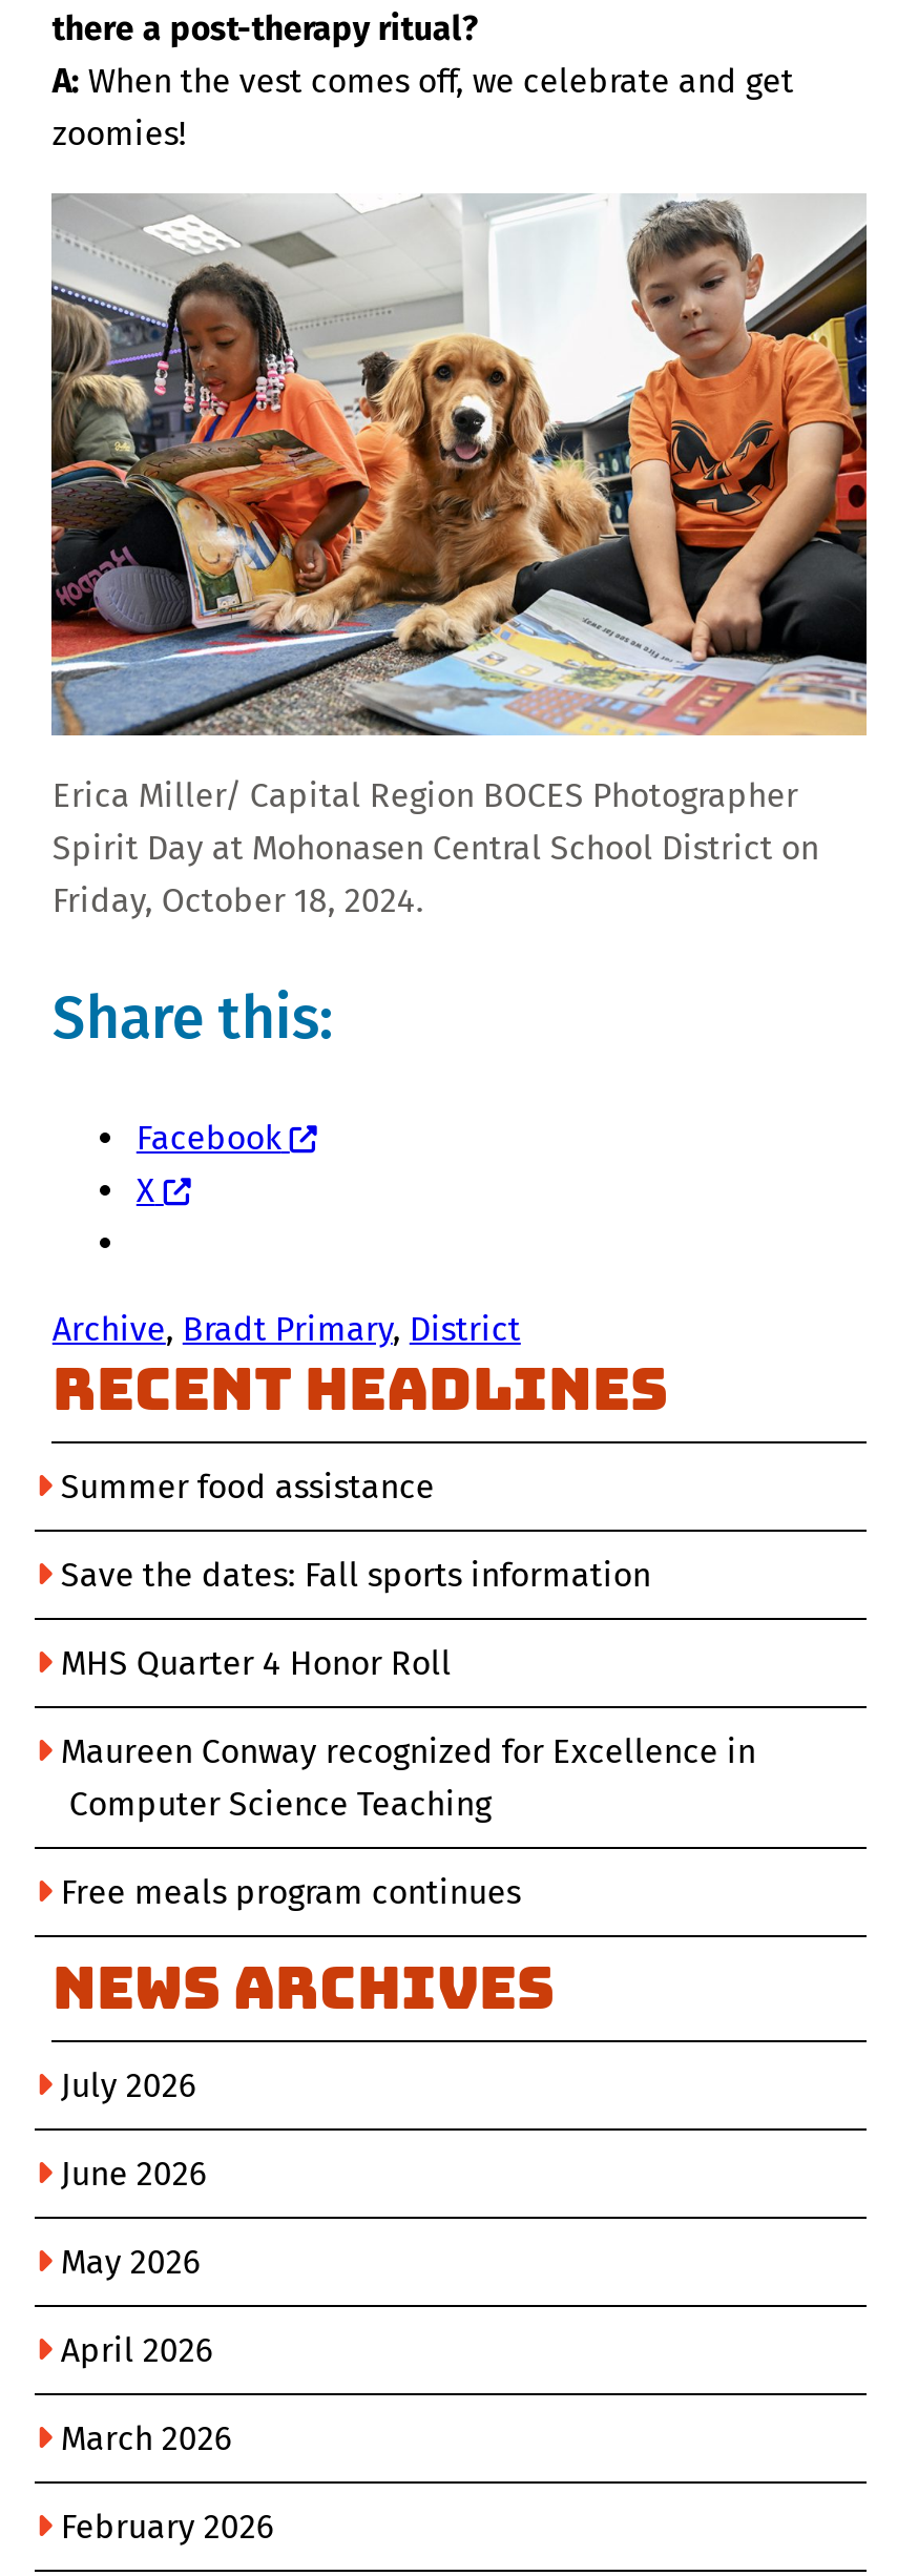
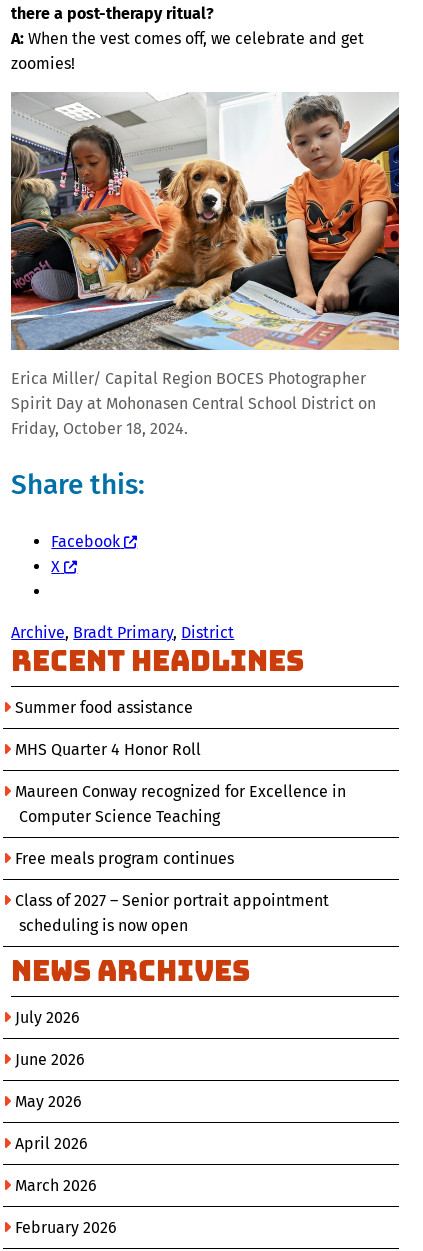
[61,1555,651,1595] Save the dates: Fall sports information -> none
moved [61,1643,756,1912] -> [15,740,346,868]: MHS Quarter 4 Honor Roll | Maureen Conway recognized for Excellence in | Computer Science Teaching | Free meals program continues
none -> [15,891,329,935] Class of 2027 – Senior portrait appointment | scheduling is now open

